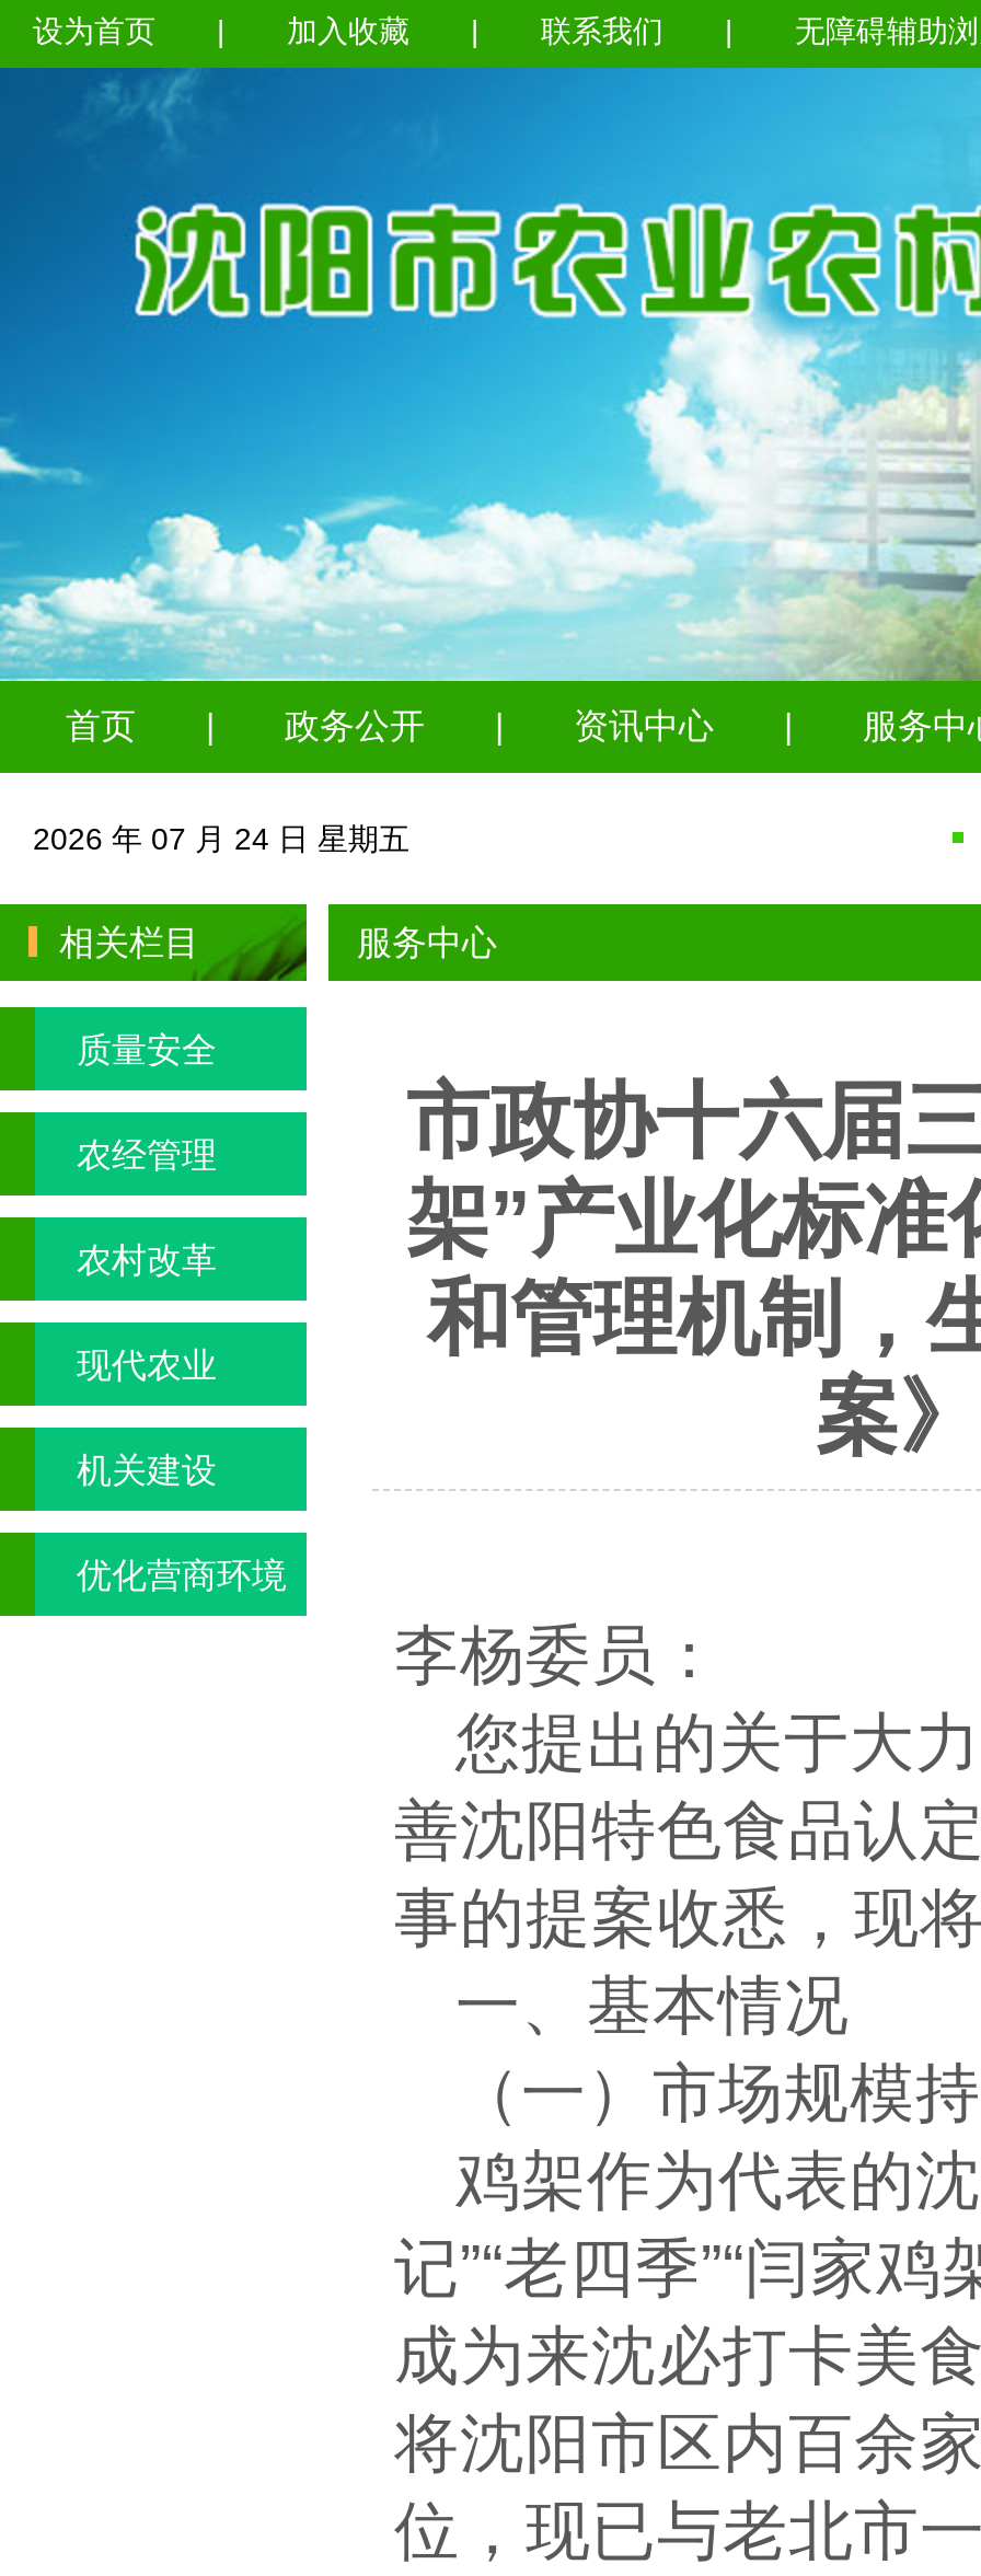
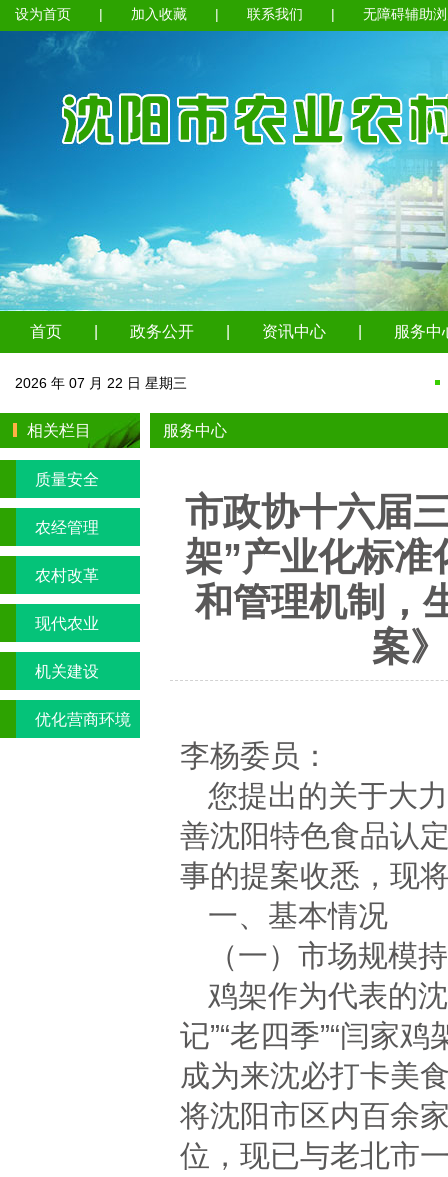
[33,821,409,856] 2026 年 07 月 24 日 星期五 -> [15,375,187,391] 2026 年 07 月 22 日 星期三

